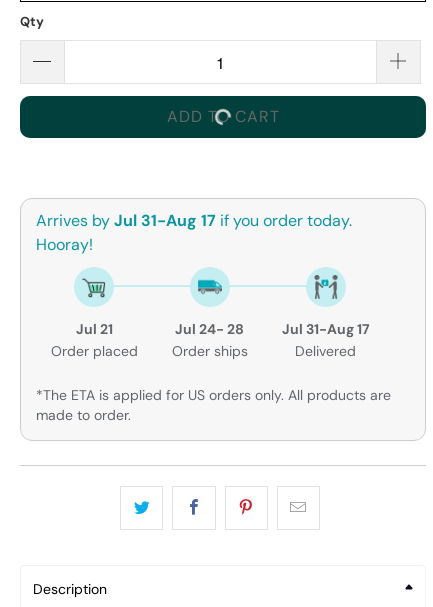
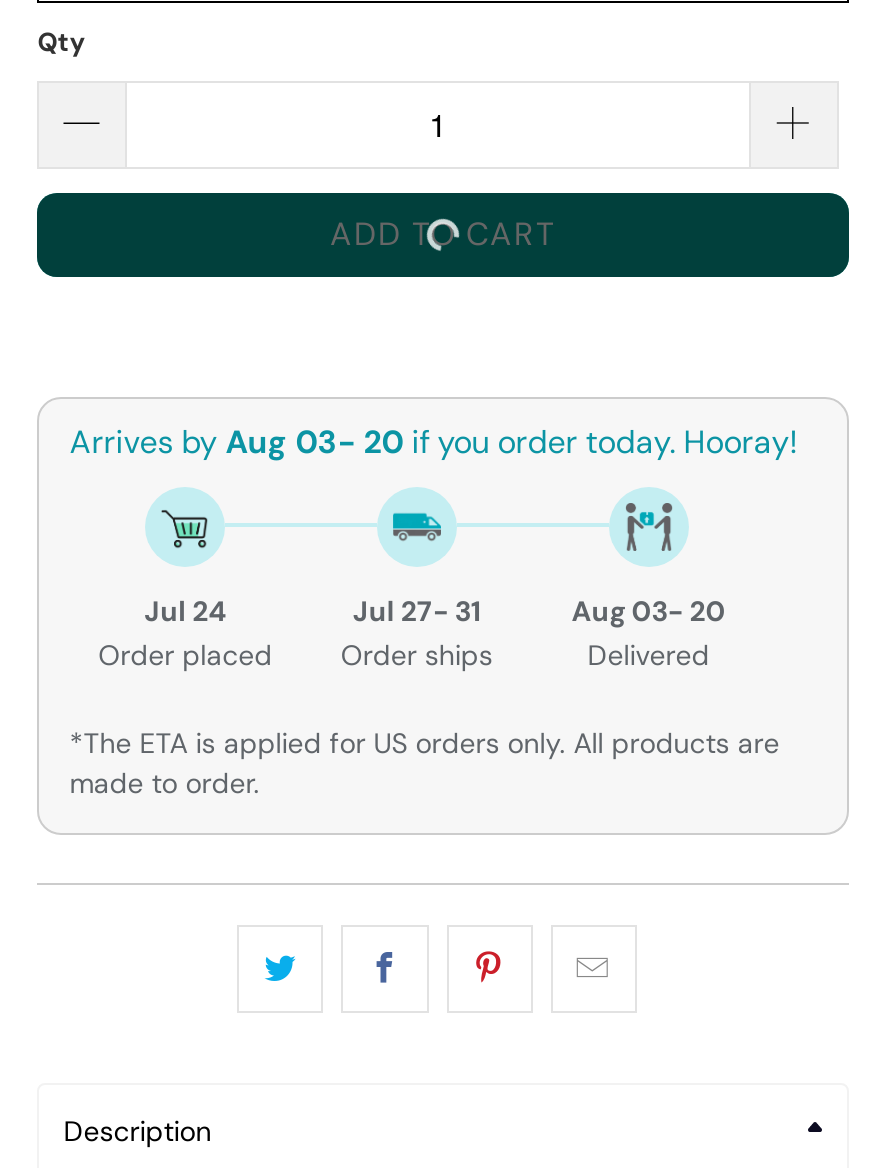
[36,210,352,255] Arrives by Jul 31-Aug 17 if you order today. | Hooray! -> [69,420,797,462] Arrives by Aug 03- 20 if you order today. Hooray!
[76,320,113,338] Jul 21 -> [144,592,226,628] Jul 24
[175,320,244,338] Jul 24- 28 -> [353,592,481,628] Jul 27- 31
[282,320,370,338] Jul 31-Aug 17 -> [571,592,725,628] Aug 03- 20

